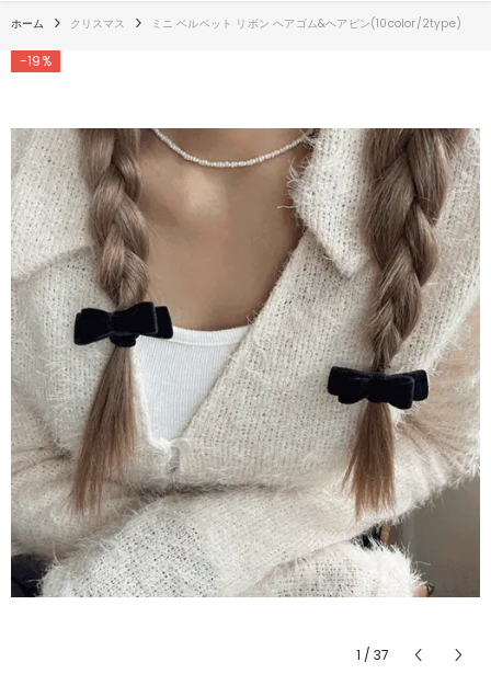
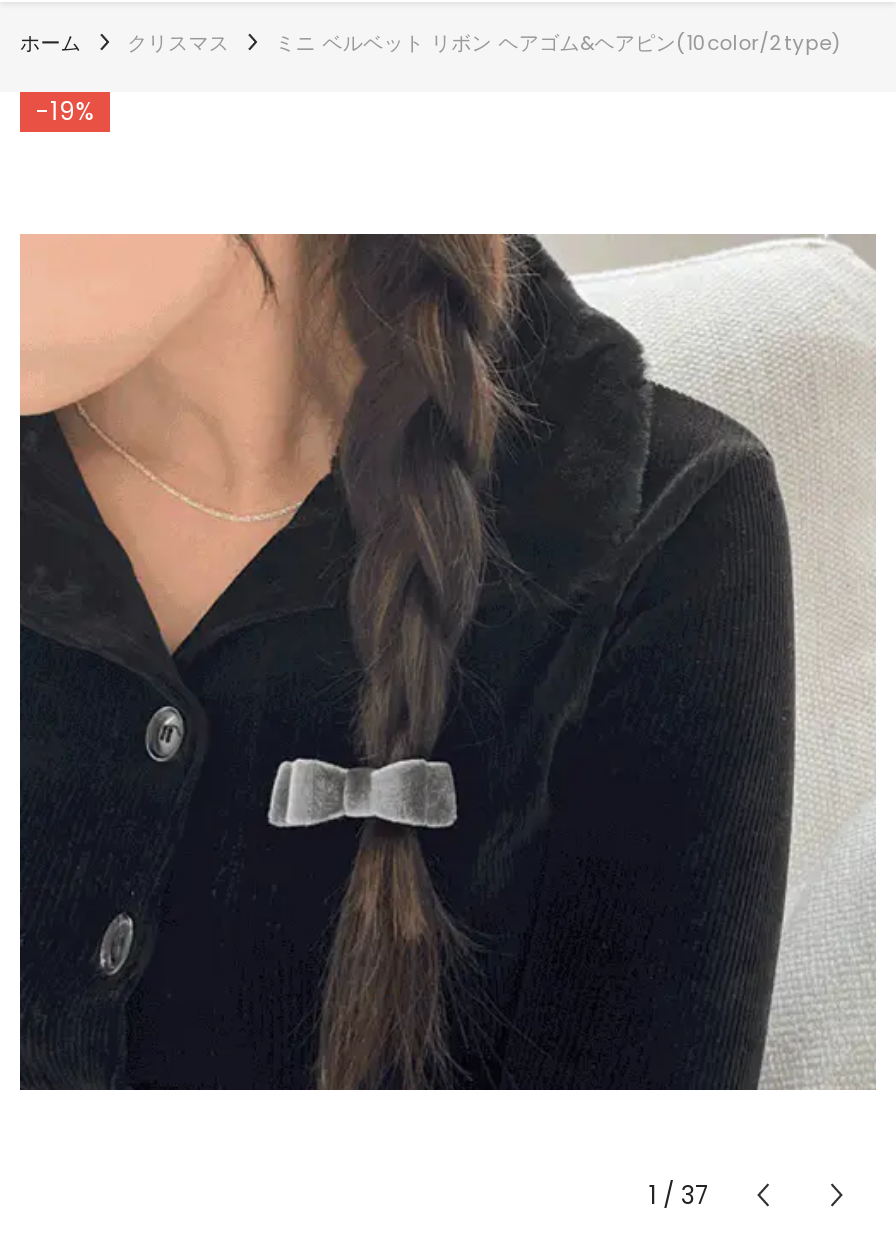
[10,127,480,597] [image] -> [18,234,874,1092] [image]

